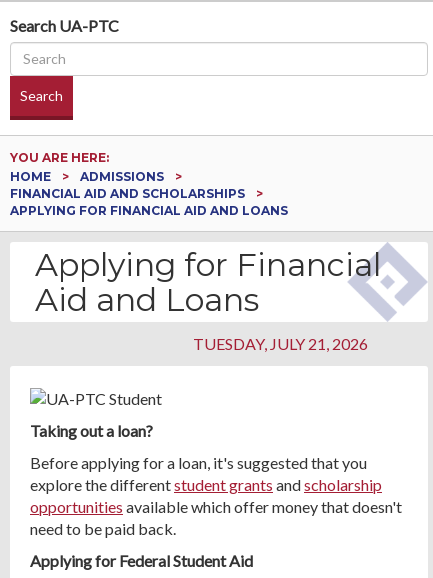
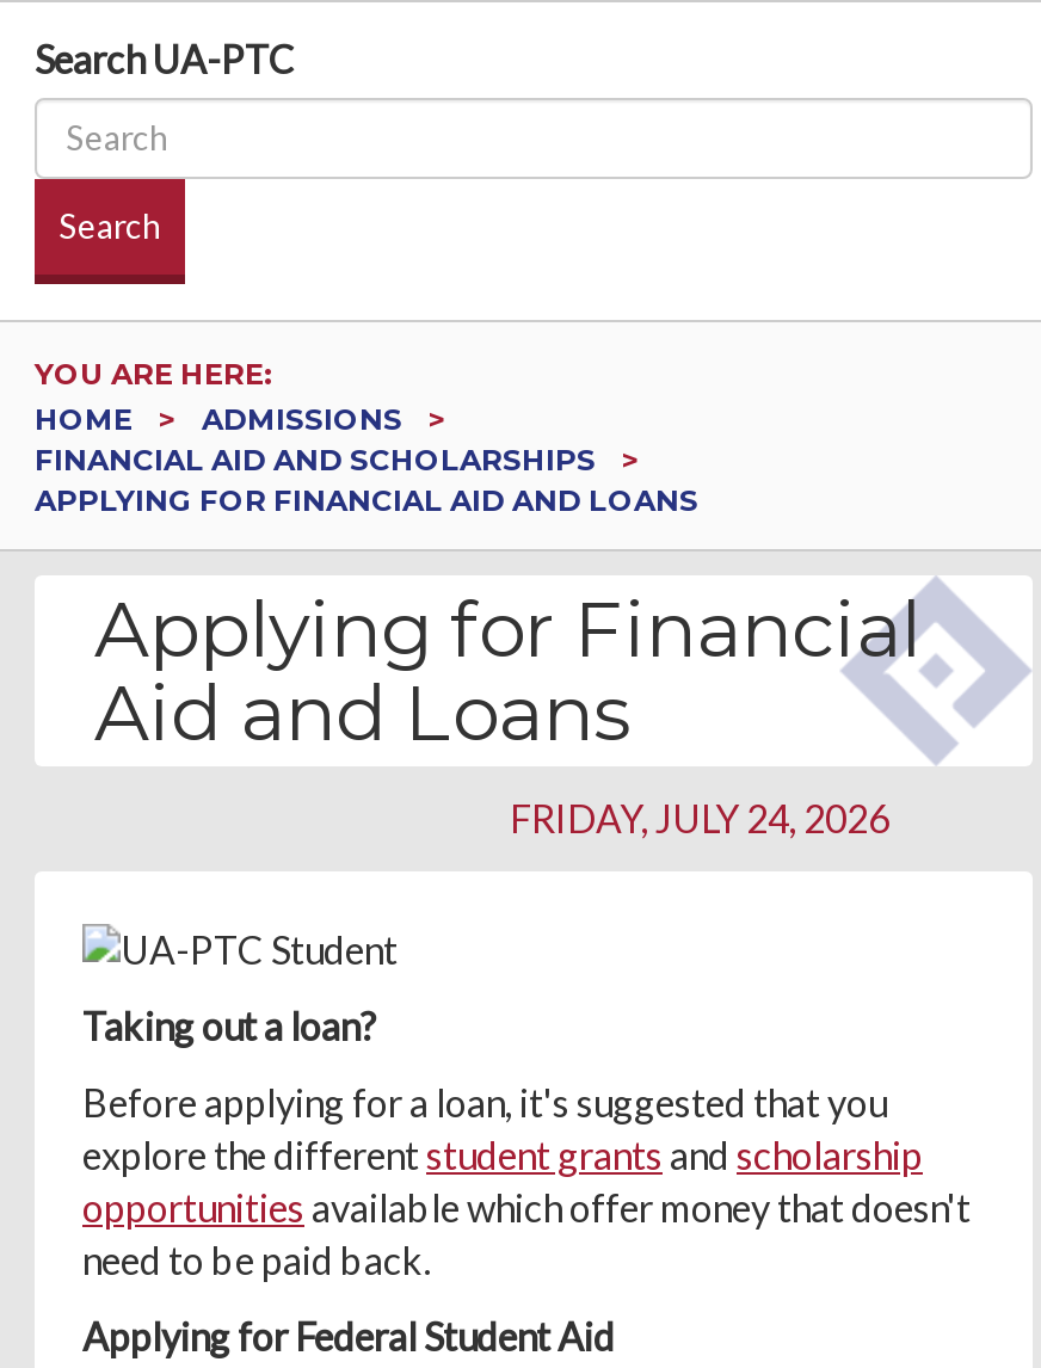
[193,334,368,353] TUESDAY, JULY 21, 2026 -> [510,795,889,840] FRIDAY, JULY 24, 2026

